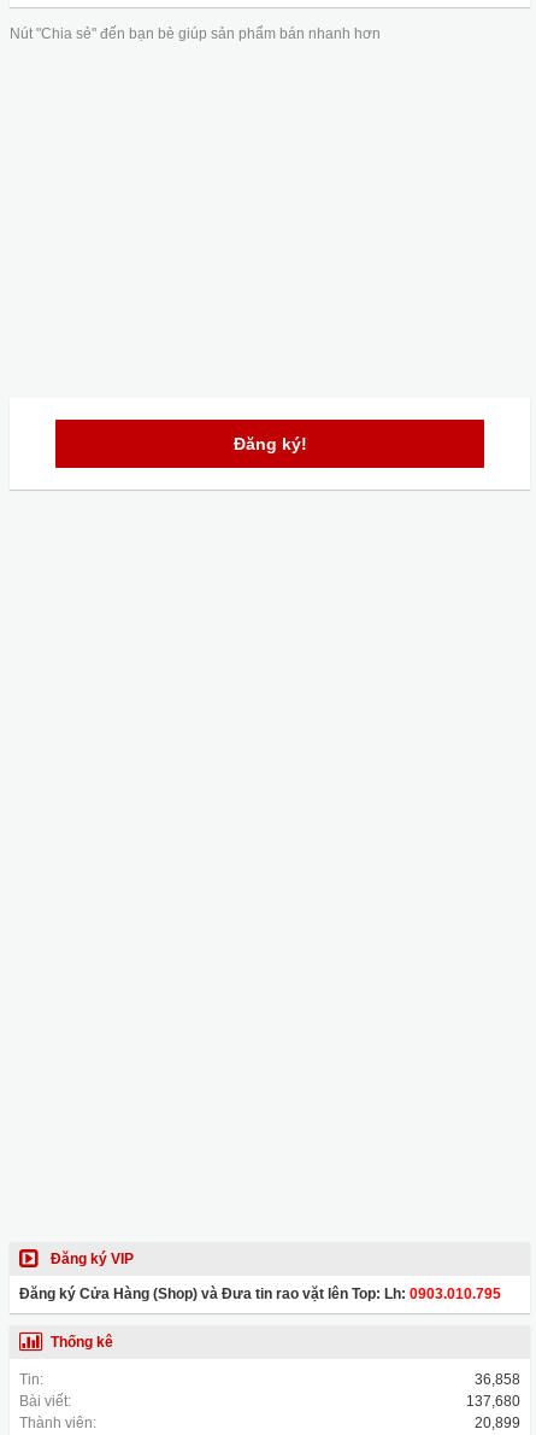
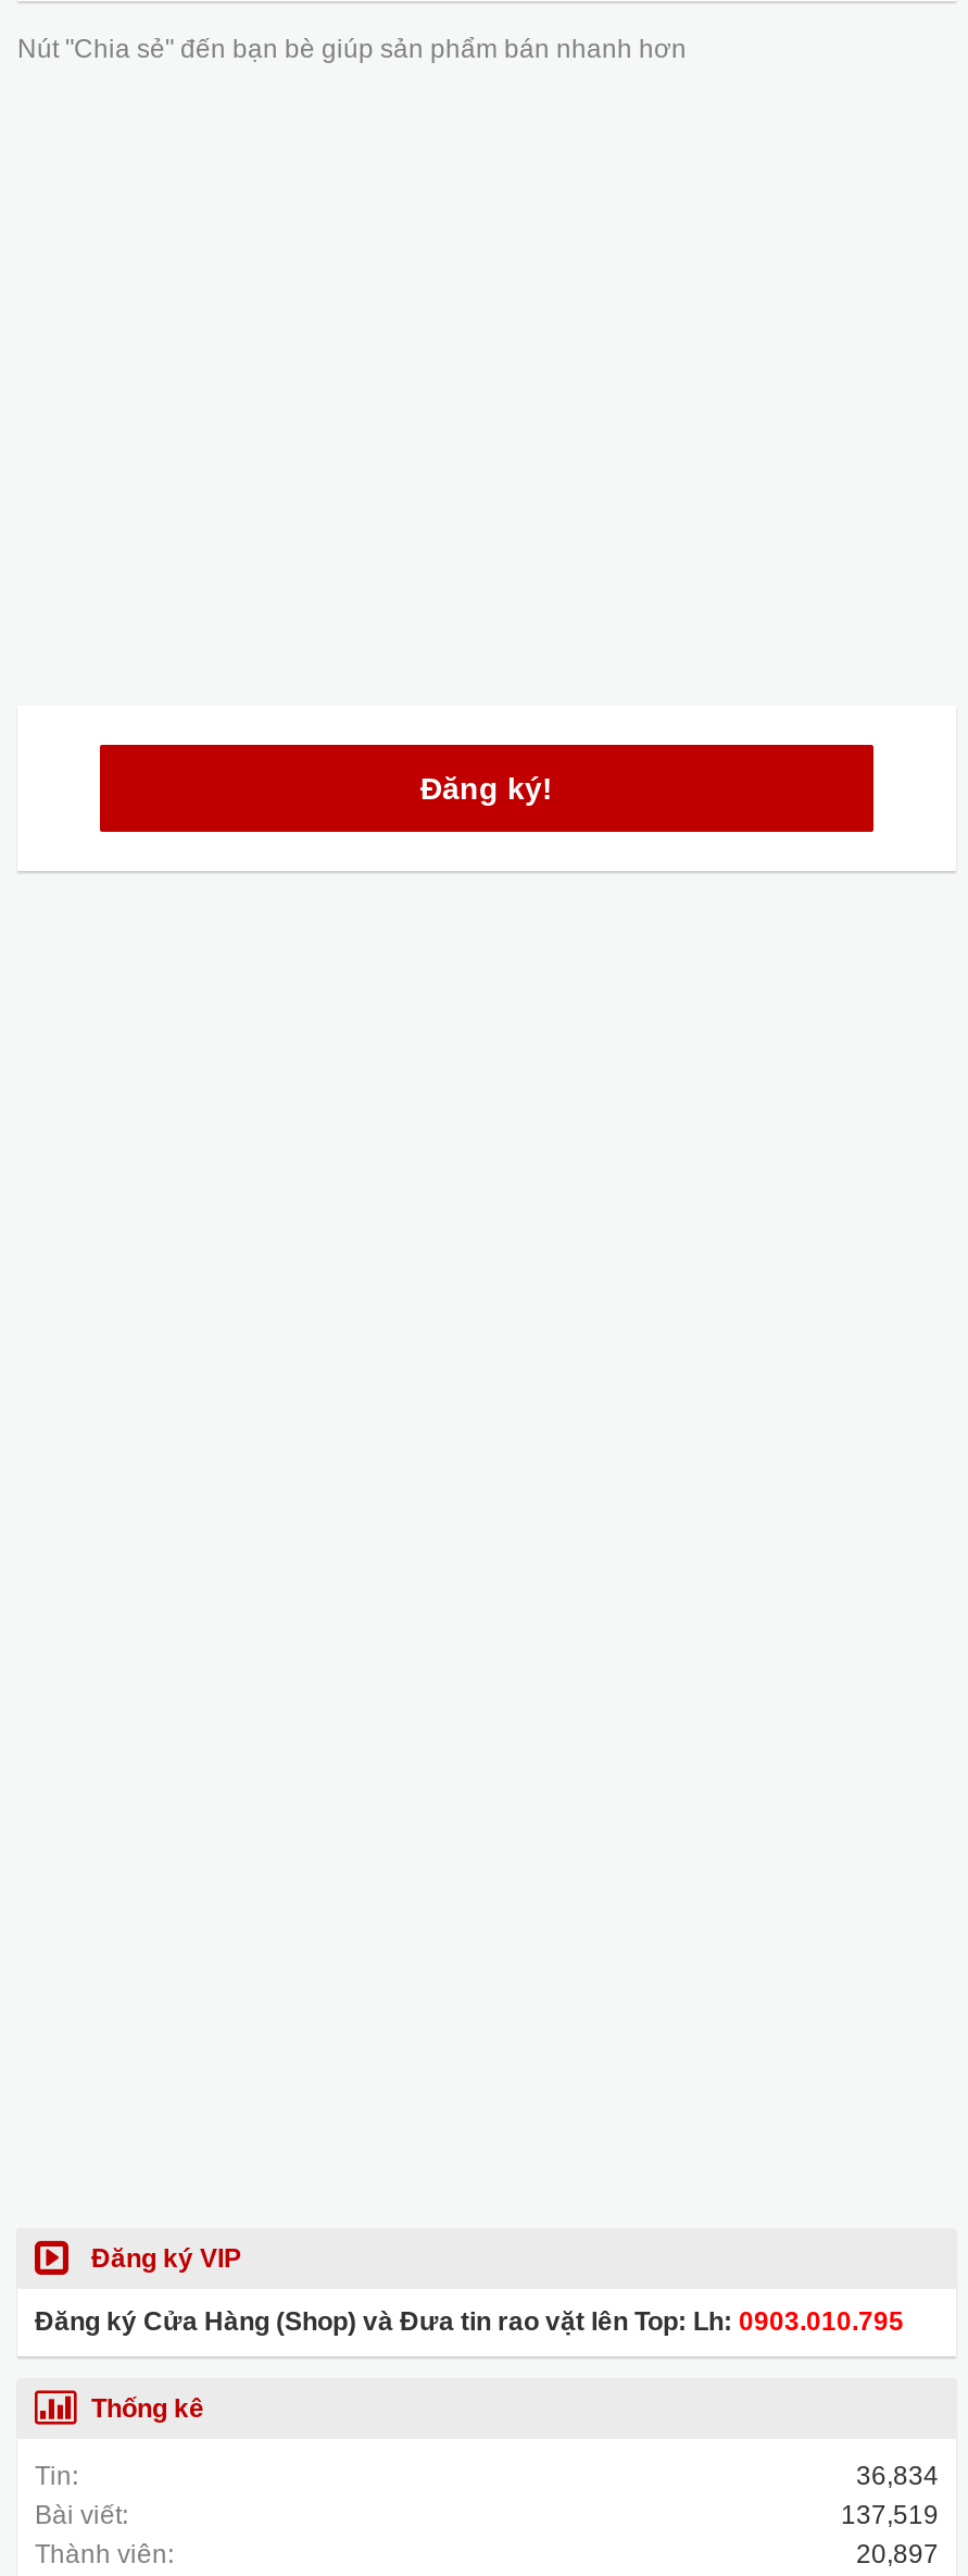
[475,1371,520,1388] 36,858 -> [856,2461,939,2491] 36,834
[466,1393,520,1410] 137,680 -> [841,2500,939,2530] 137,519
[475,1414,520,1431] 20,899 -> [856,2539,939,2569] 20,897

